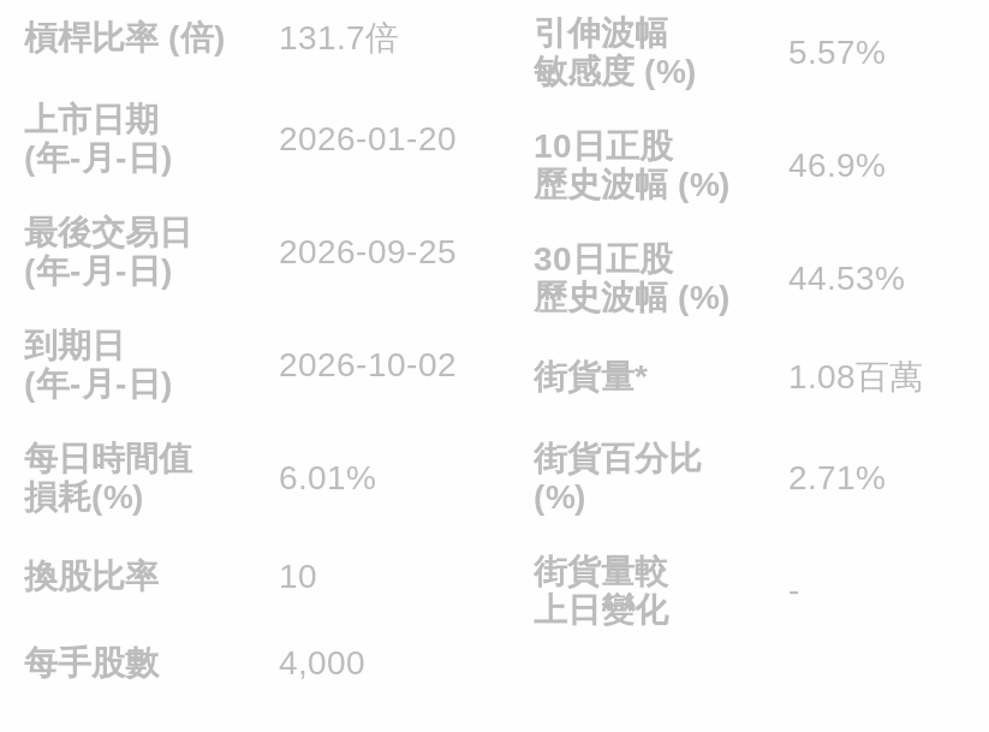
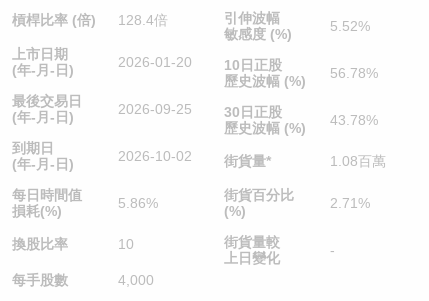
[24,18,399,56] 槓桿比率 (倍) 131.7倍 -> [12,12,168,28] 槓桿比率 (倍) 128.4倍
[788,32,884,71] 5.57% -> [330,18,370,34] 5.52%
[534,145,884,203] 歷史波幅 (%) 46.9% -> [224,65,378,89] 歷史波幅 (%) 56.78%
[534,258,904,316] 歷史波幅 (%) 44.53% -> [224,112,378,136] 歷史波幅 (%) 43.78%
[279,458,375,496] 6.01% -> [118,195,158,211] 5.86%

